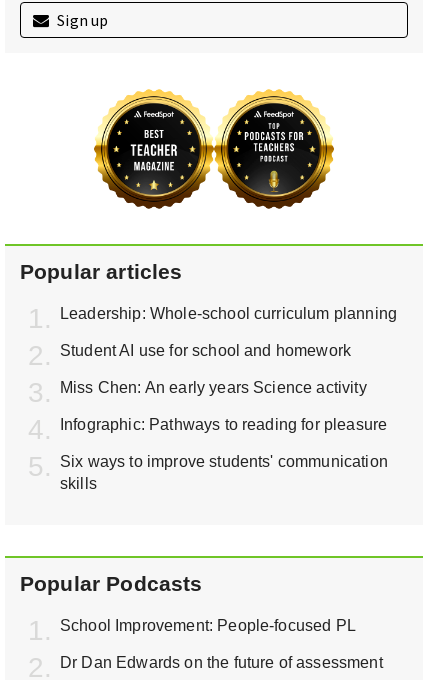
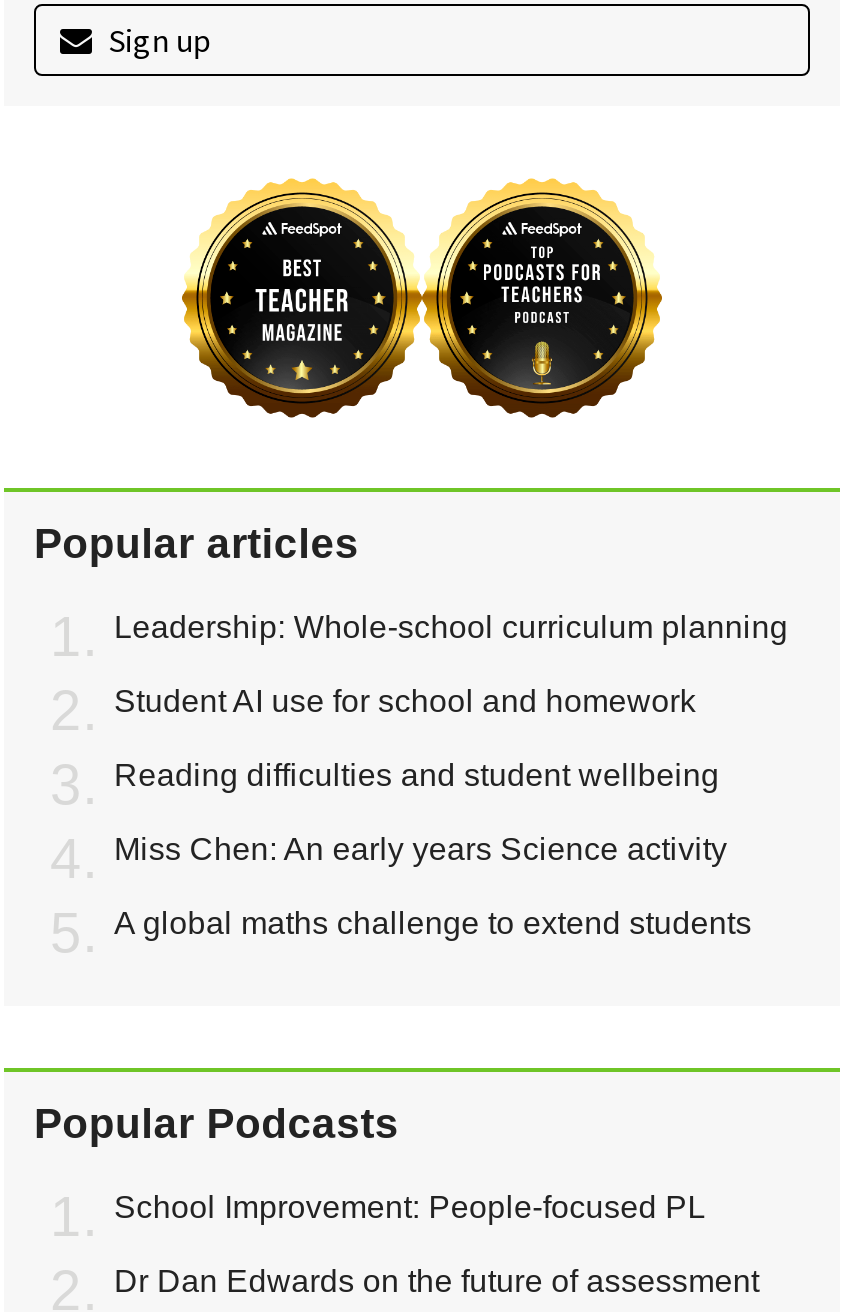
none -> [114,757,719,791] Reading difficulties and student wellbeing
moved [60,378,367,395] -> [114,831,727,865]: Miss Chen: An early years Science activity
[60,415,388,491] Infographic: Pathways to reading for pleasure | Six ways to improve students' communication | skills -> [114,905,752,939] A global maths challenge to extend students

